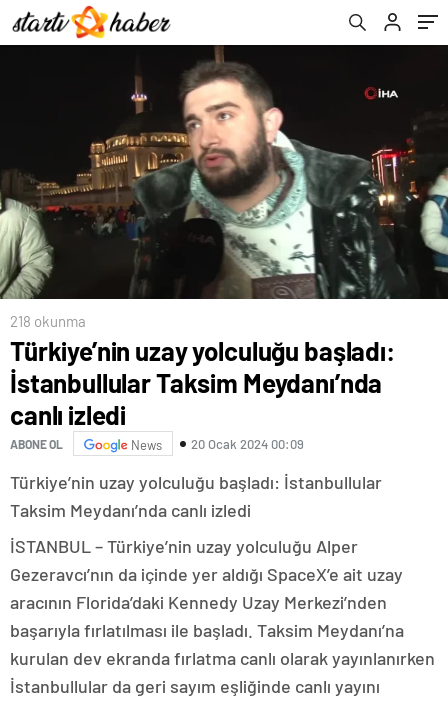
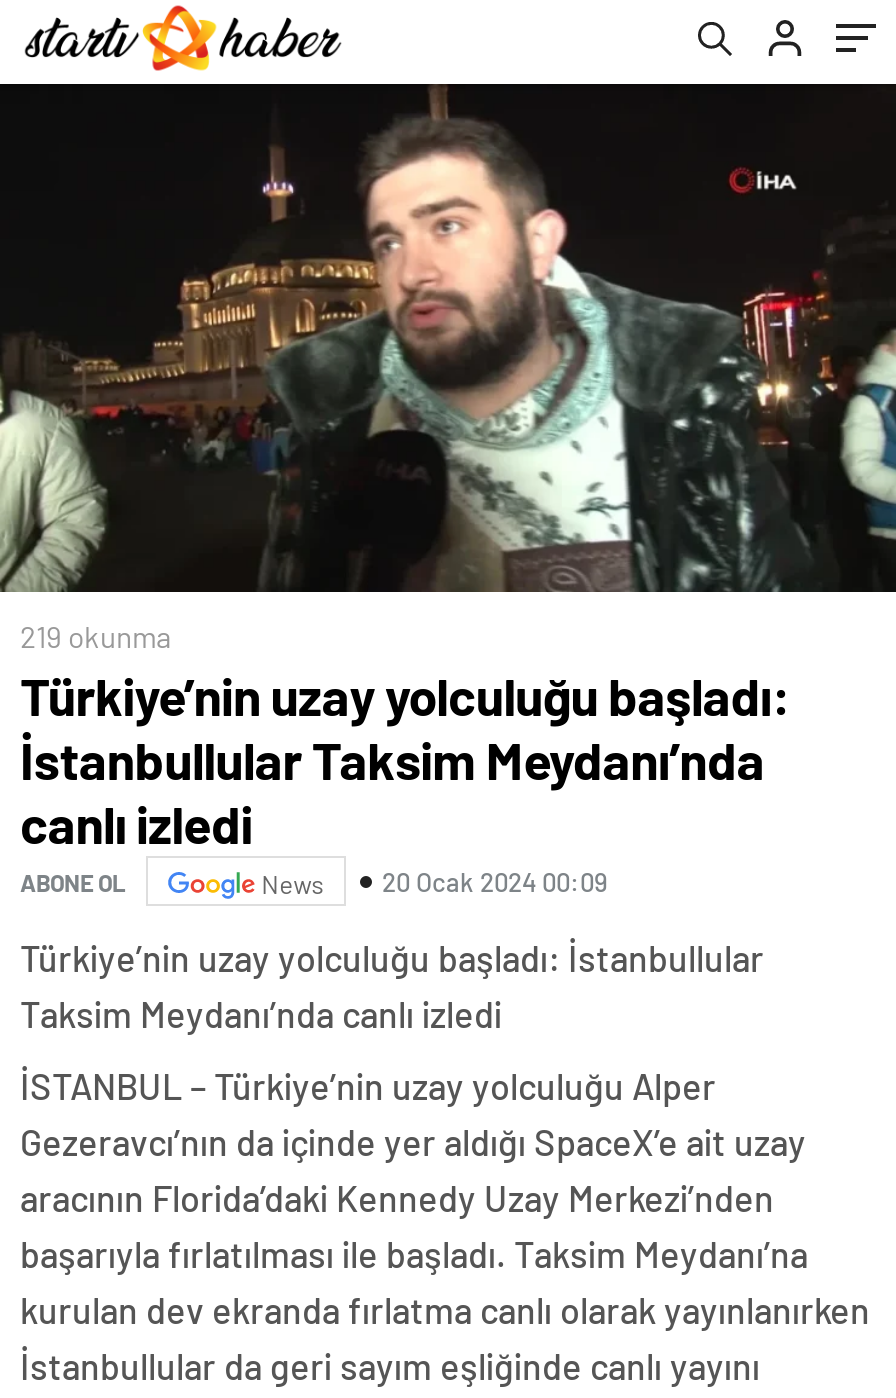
[10,312,86,330] 218 okunma -> [20,619,172,655] 219 okunma

